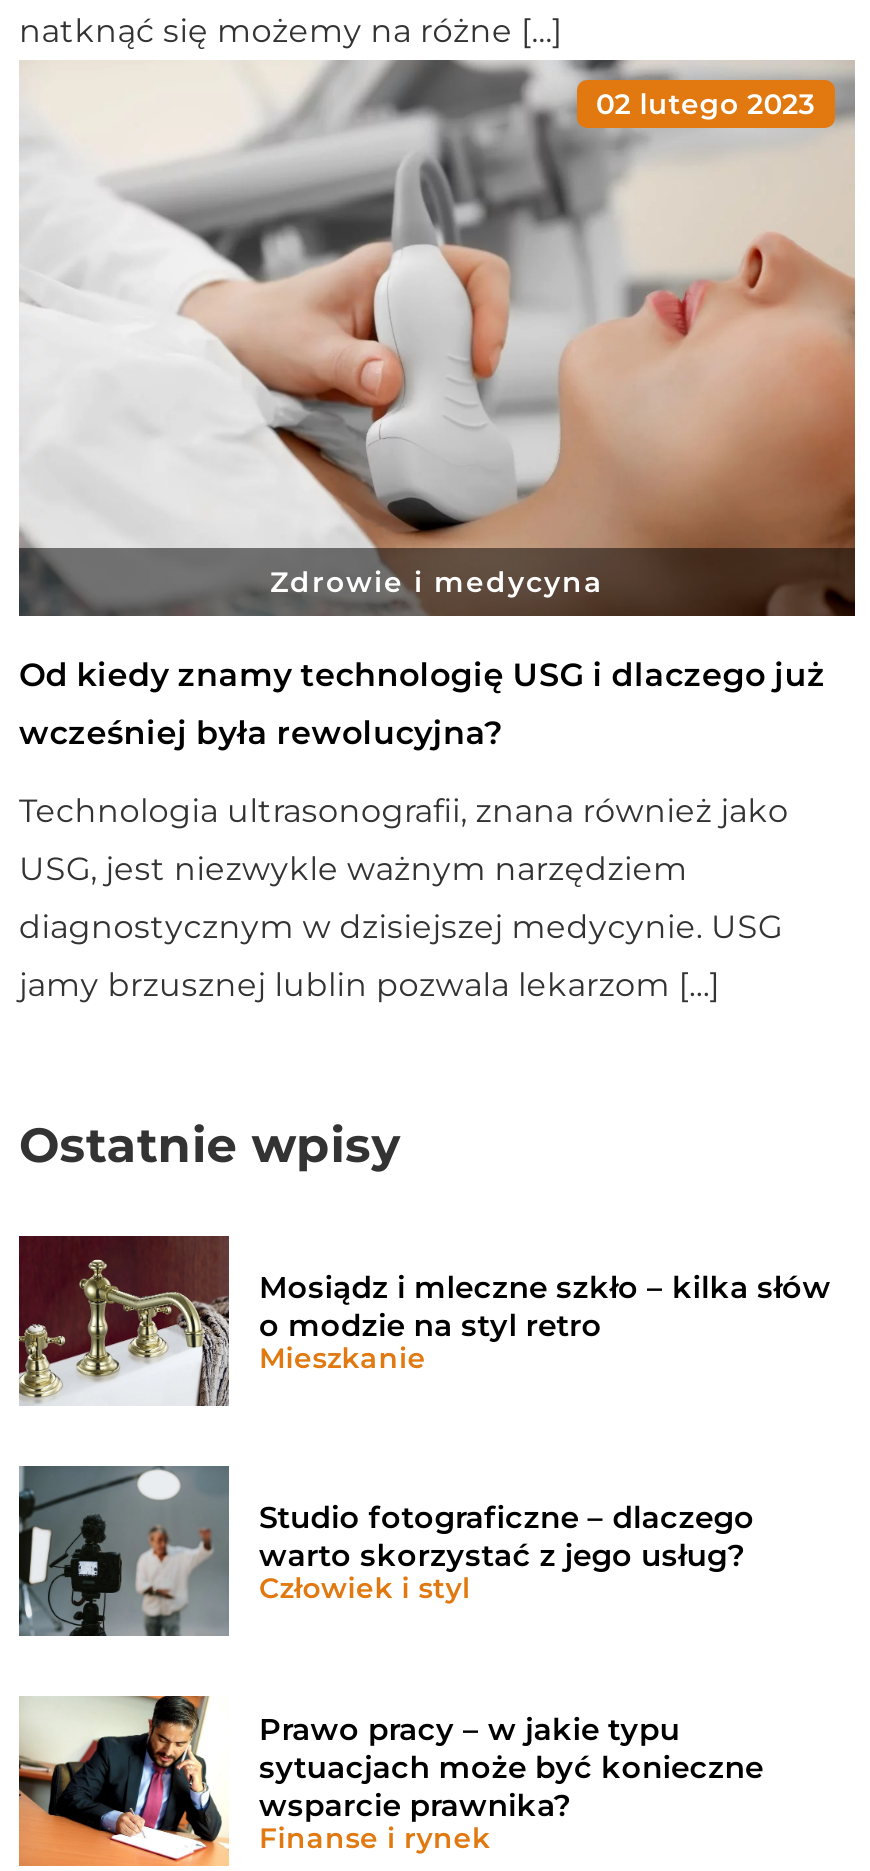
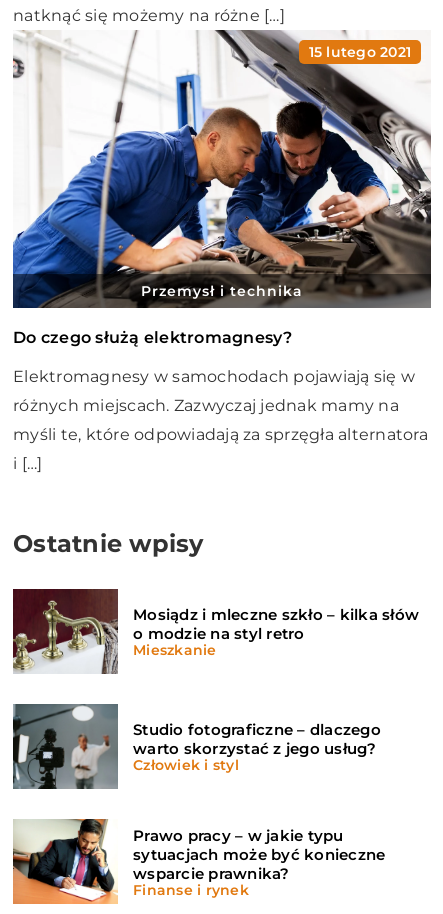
[19,58,857,618] [image] | 02 lutego 2023 -> [12,30,432,292] [image] | 15 lutego 2021
[19,564,825,1004] Zdrowie i medycyna | Od kiedy znamy technologię USG i dlaczego już | wcześniej była rewolucyjna? | Technologia ultrasonografii, znana również jako | USG, jest niezwykle ważnym narzędziem | diagnostycznym w dzisiejszej medycynie. USG | jamy brzusznej lublin pozwala lekarzom […] -> [13,282,428,473] Przemysł i technika | Do czego służą elektromagnesy? | Elektromagnesy w samochodach pojawiają się w | różnych miejscach. Zazwyczaj jednak mamy na | myśli te, które odpowiadają za sprzęgła alternatora | i […]

